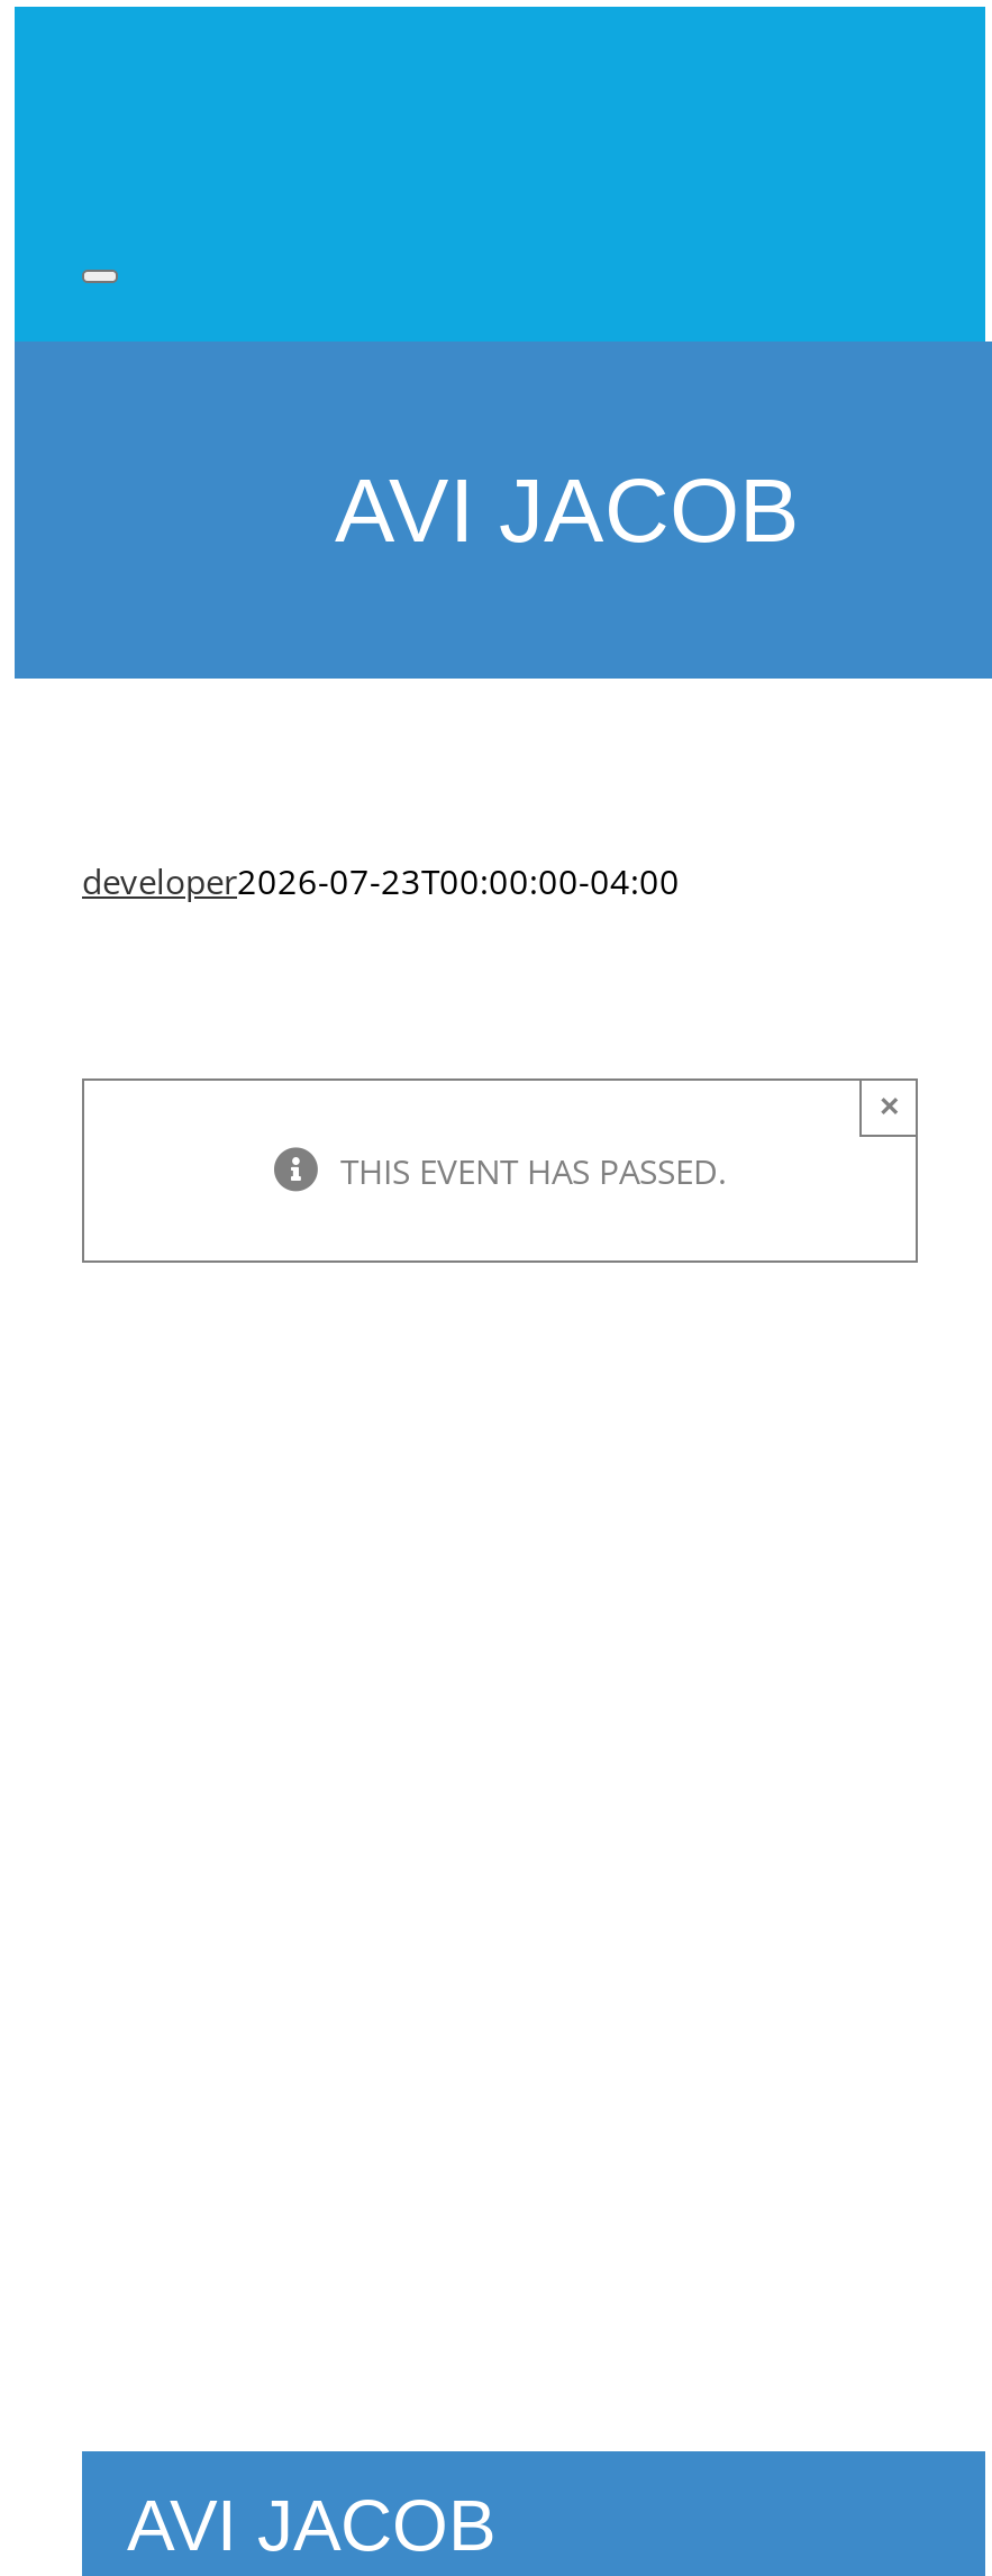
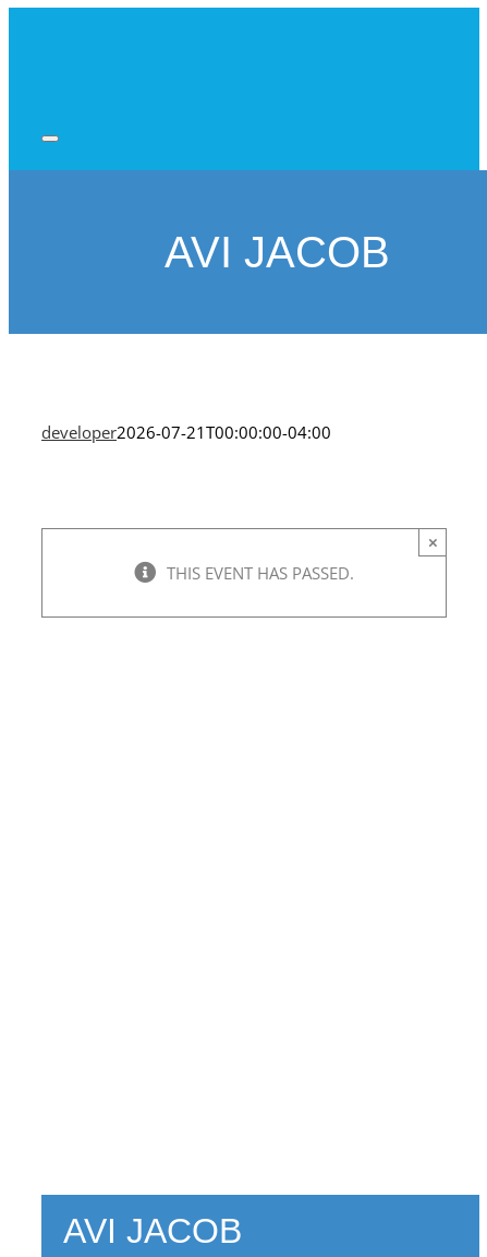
[82,858,680,903] developer2026-07-23T00:00:00-04:00 -> [41,421,331,443] developer2026-07-21T00:00:00-04:00

